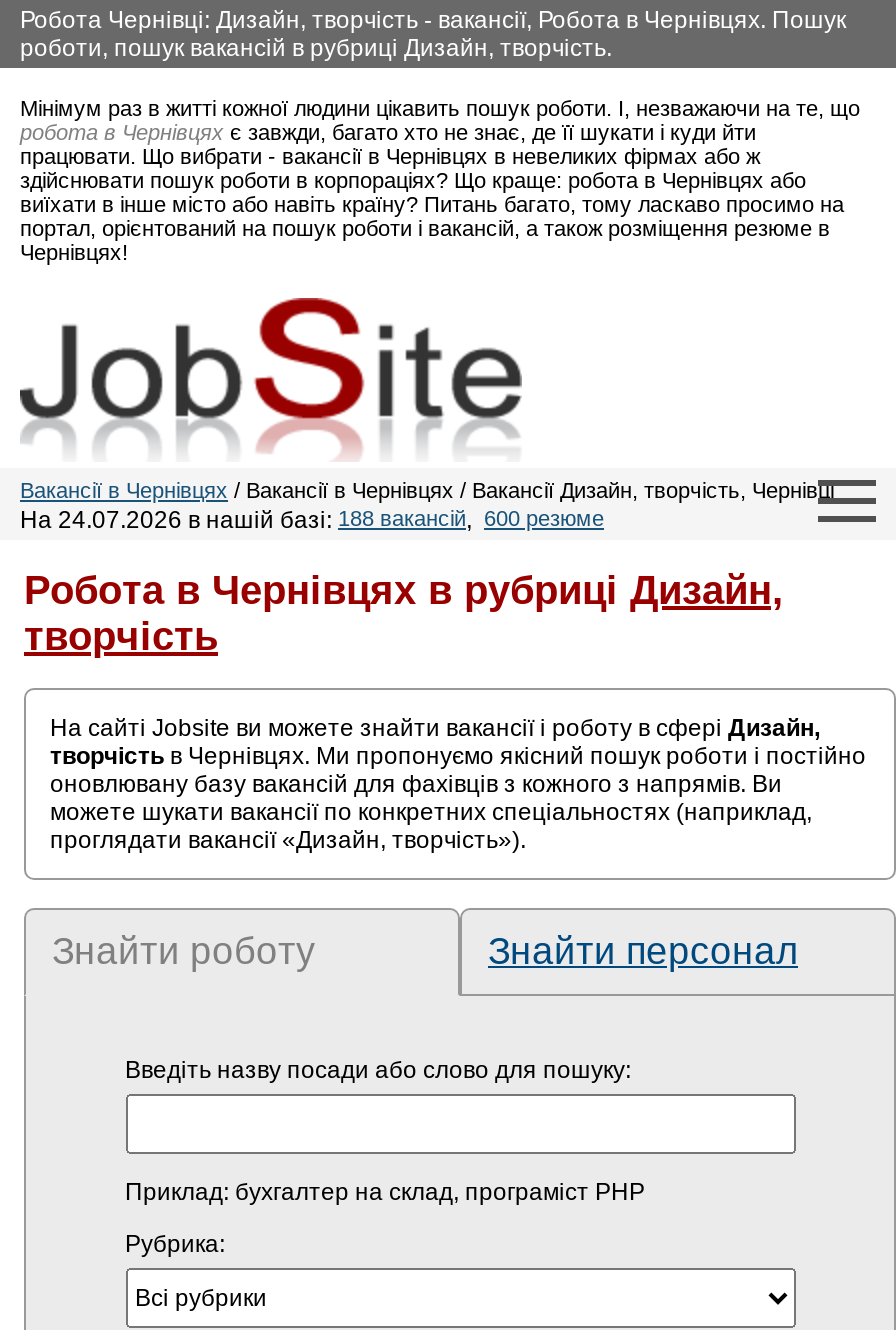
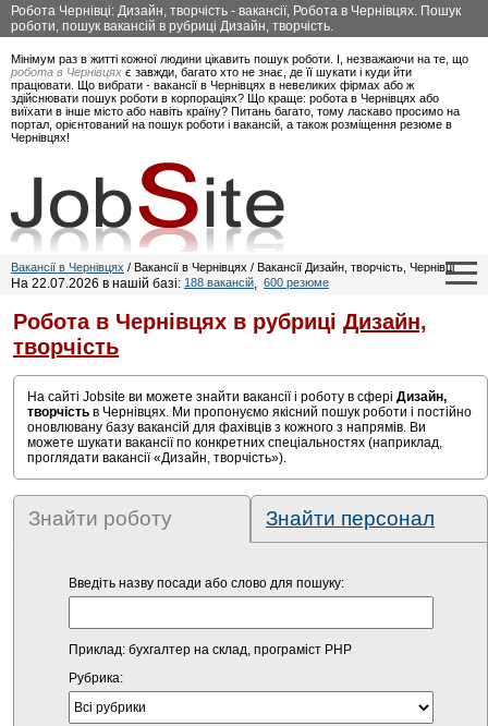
[20,506,604,534] На 24.07.2026 в нашій базі: 188 вакансій, 600 резюме -> [11,276,329,291] На 22.07.2026 в нашій базі: 188 вакансій, 600 резюме

